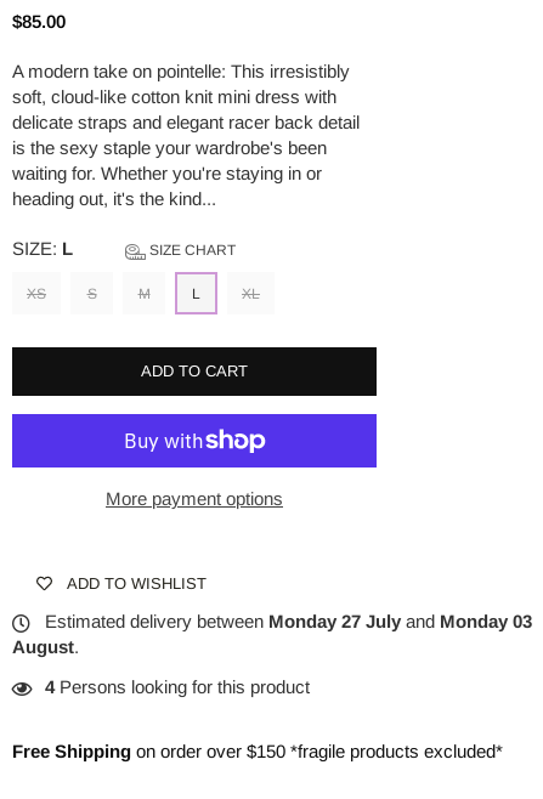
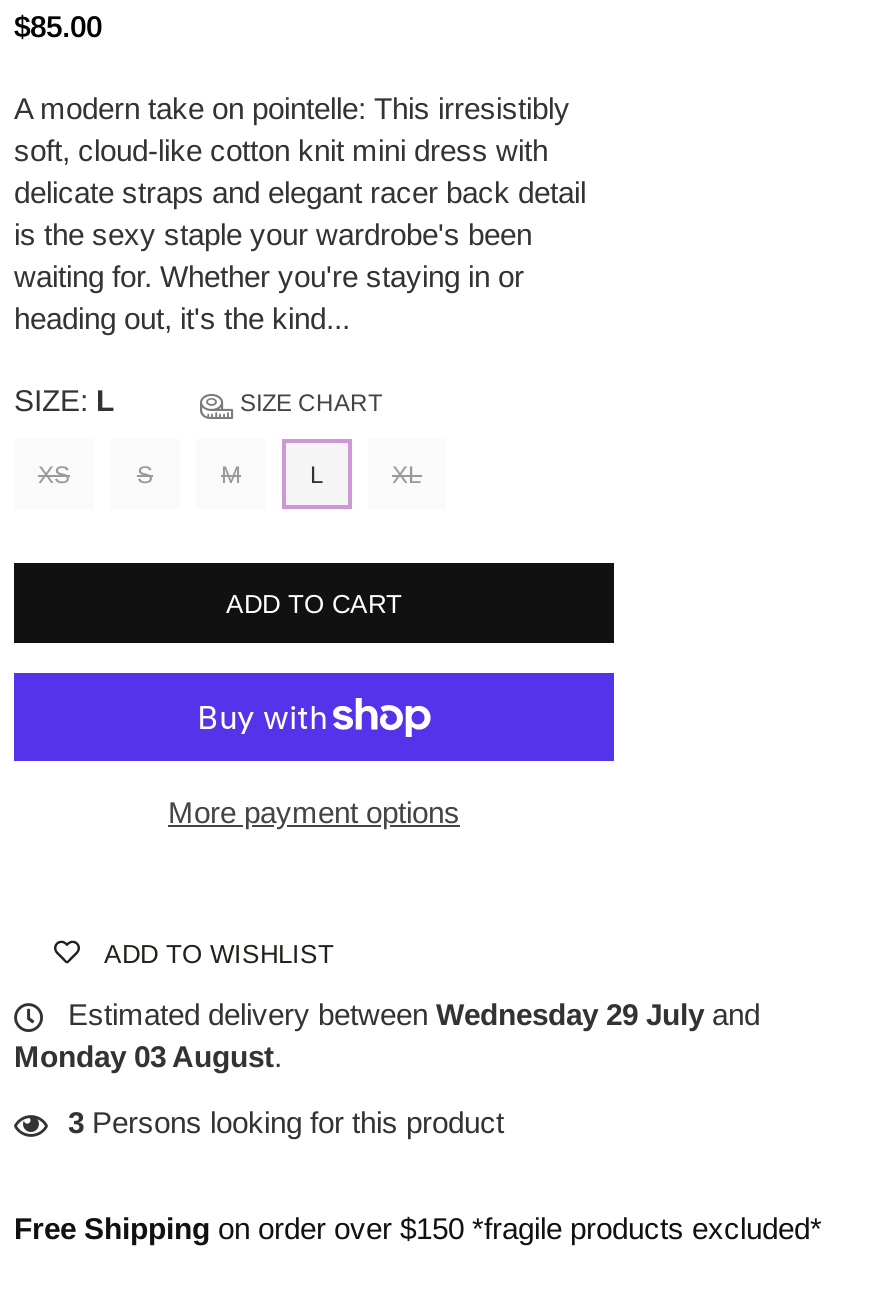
[12,611,532,657] Estimated delivery between Monday 27 July and Monday 03 | August. -> [14,997,760,1073] Estimated delivery between Wednesday 29 July and | Monday 03 August.
[45,676,310,697] 4 Persons looking for this product -> [68,1105,504,1139] 3 Persons looking for this product

